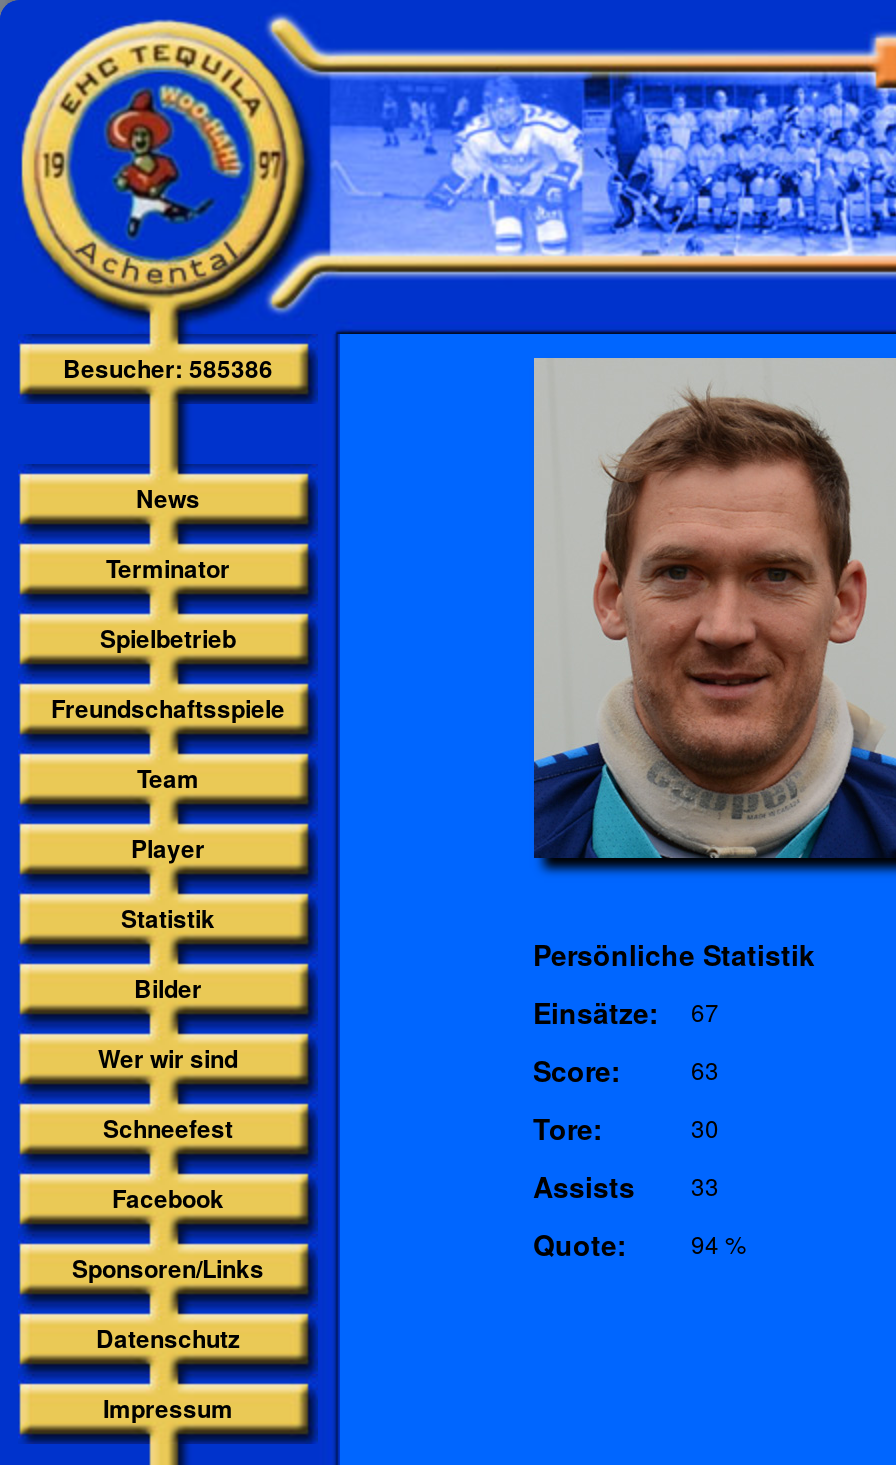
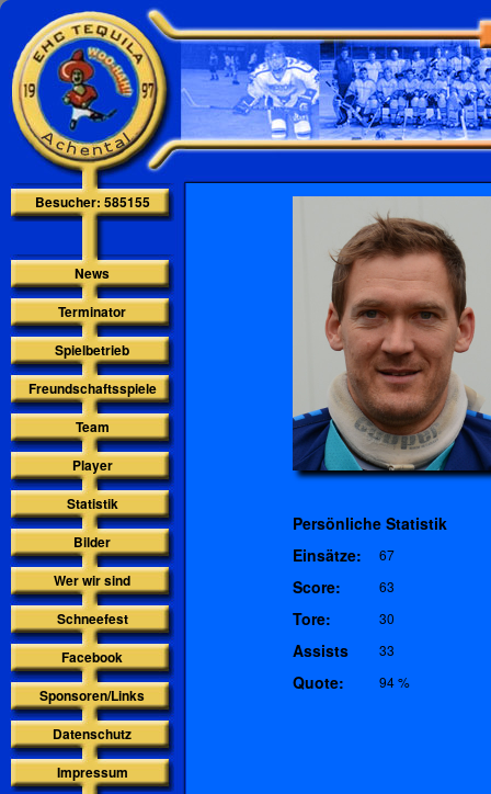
[63,350,273,386] Besucher: 585386 -> [35,192,150,212] Besucher: 585155

